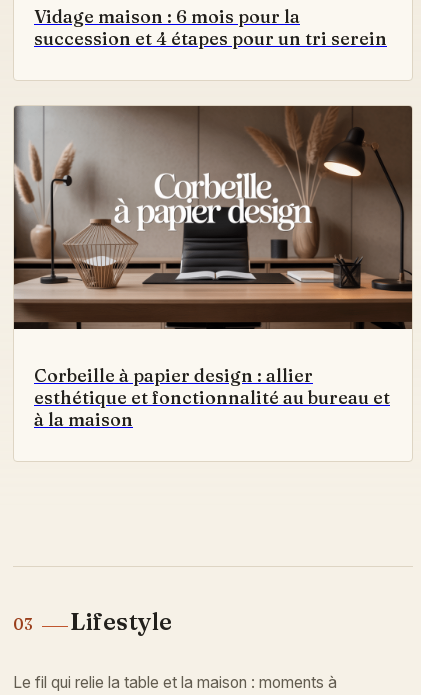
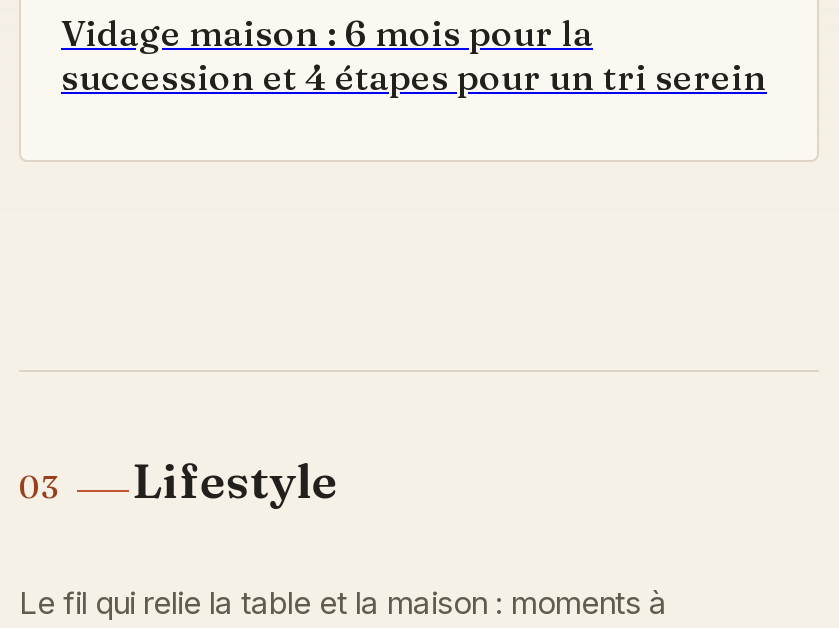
[13,105,413,430] [image] | Corbeille à papier design : allier | esthétique et fonctionnalité au bureau et | à la maison -> none

